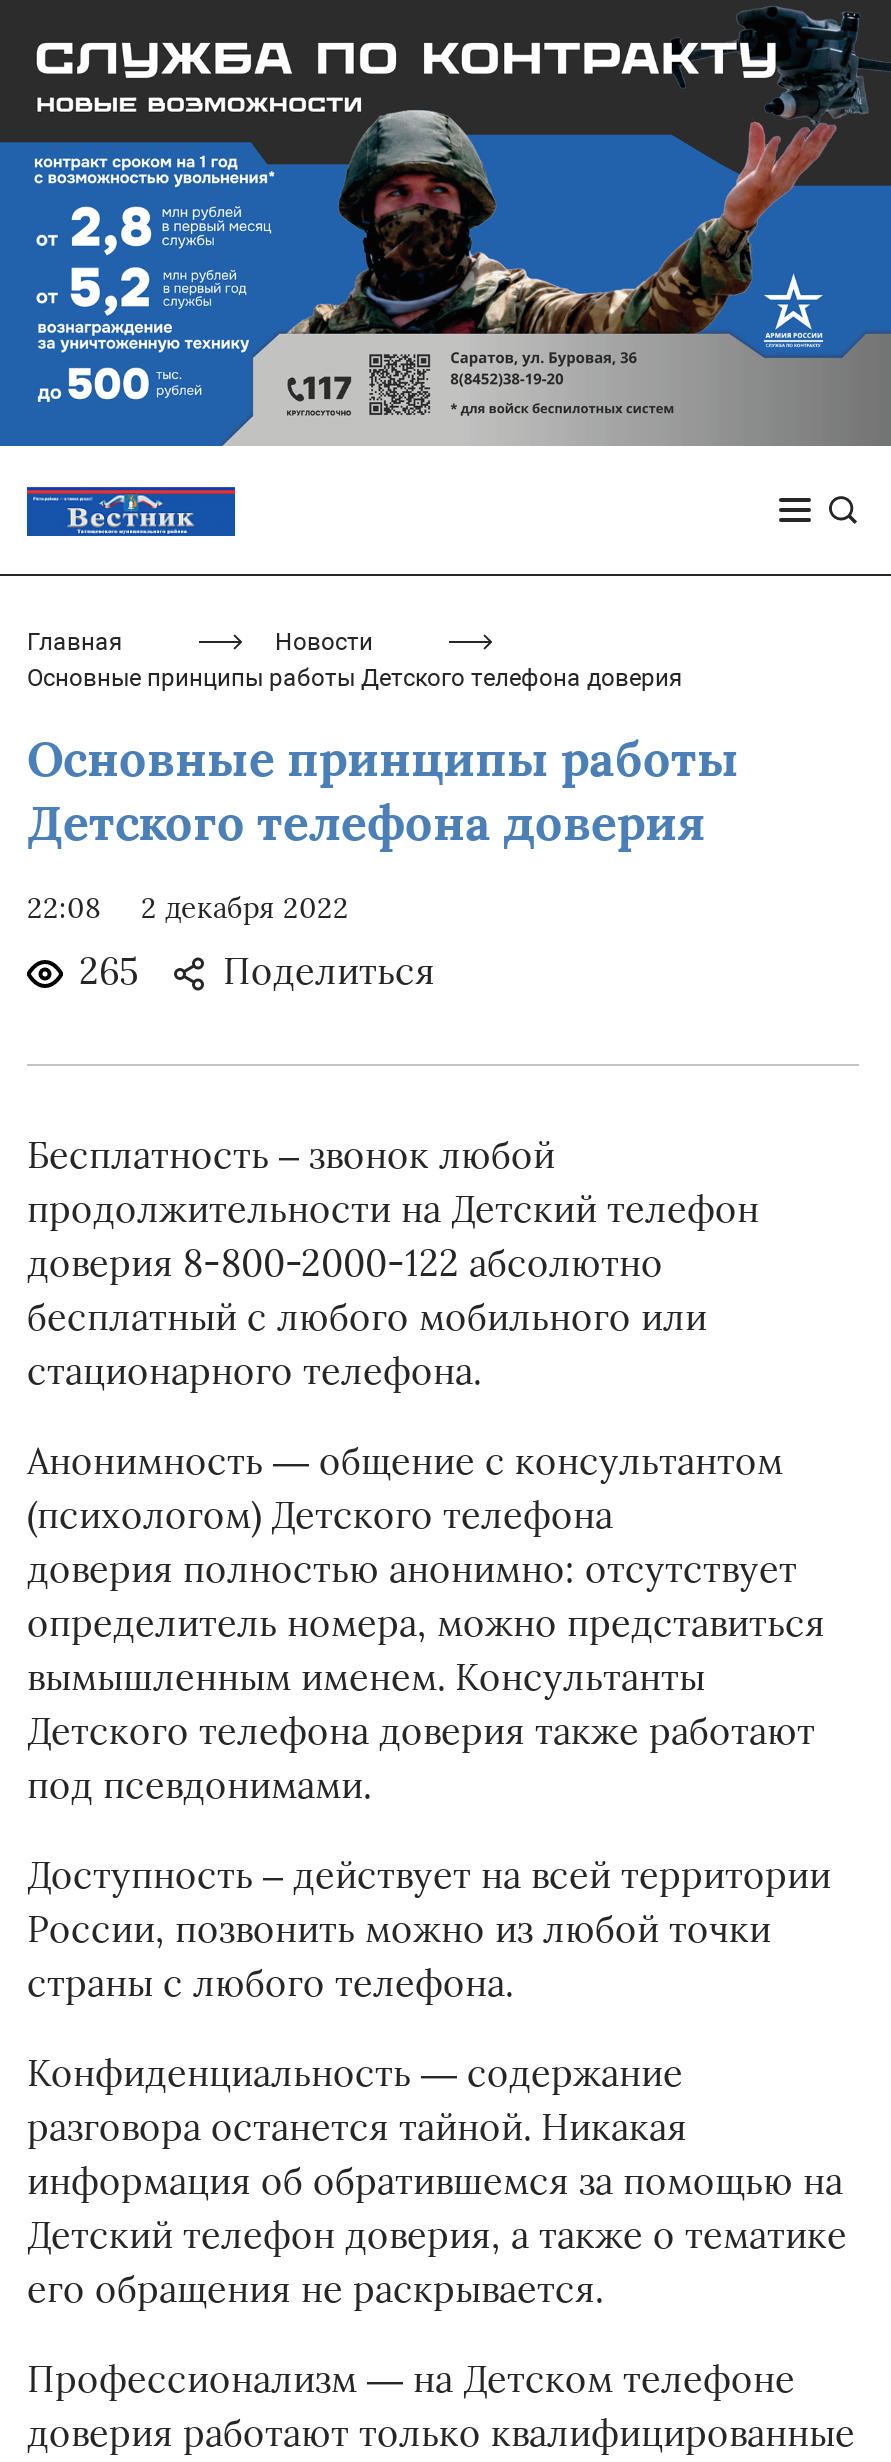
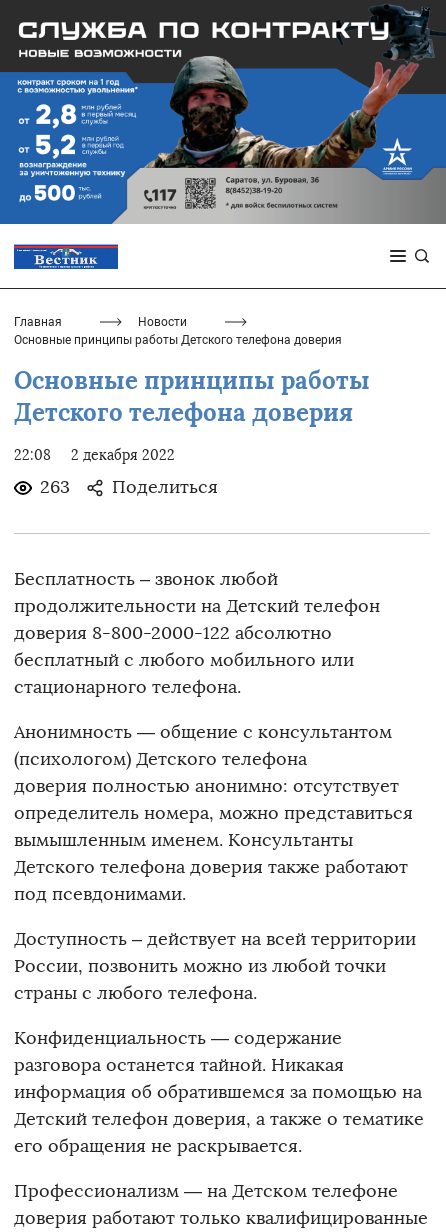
[79,950,435,994] 265 Поделиться -> [40,476,218,498] 263 Поделиться

